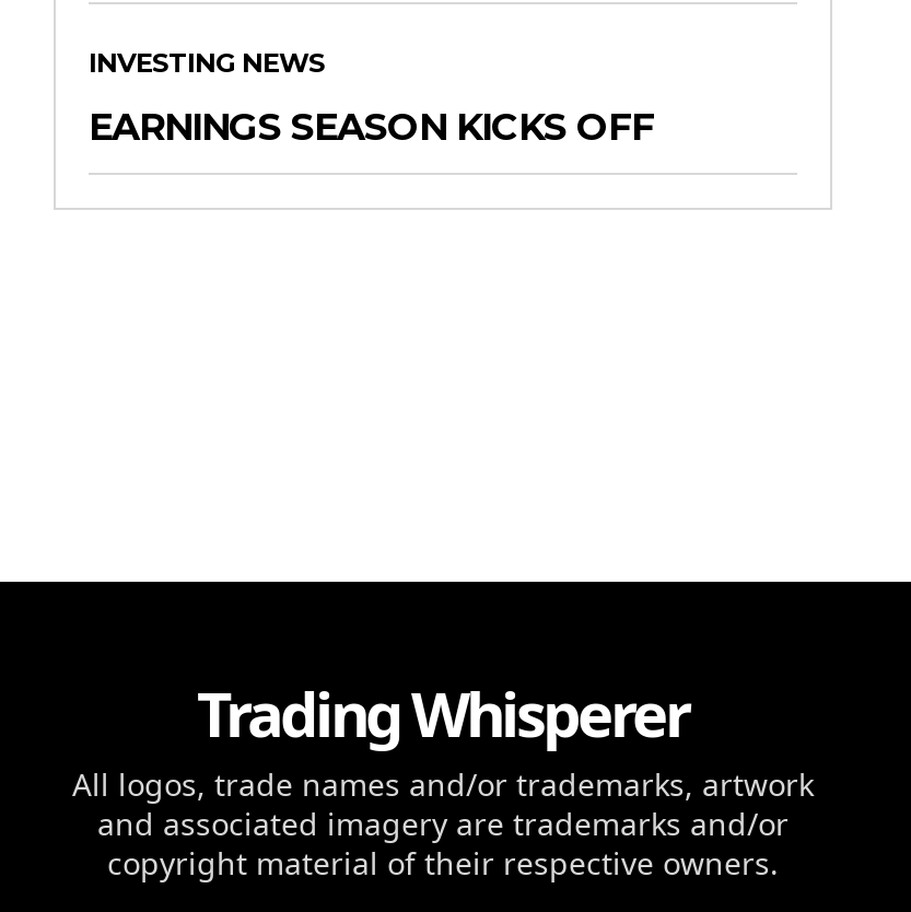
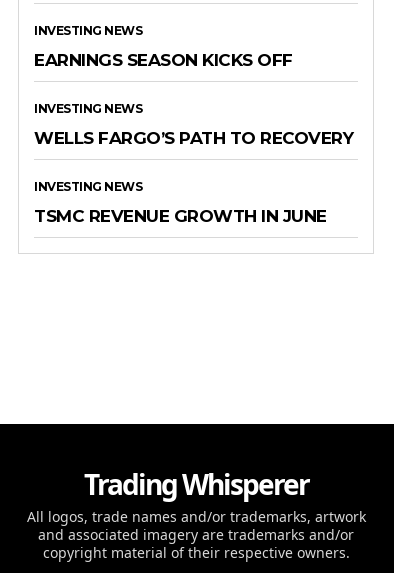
none -> [34,101,353,226] INVESTING NEWS | WELLS FARGO’S PATH TO RECOVERY | INVESTING NEWS | TSMC REVENUE GROWTH IN JUNE

